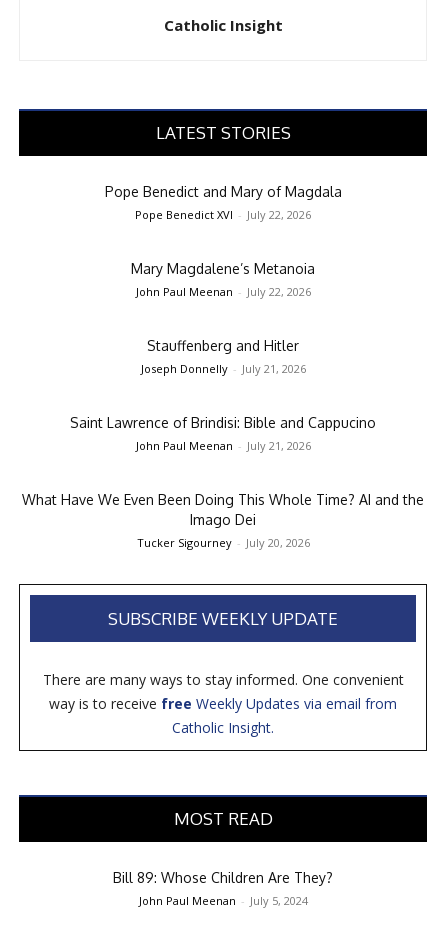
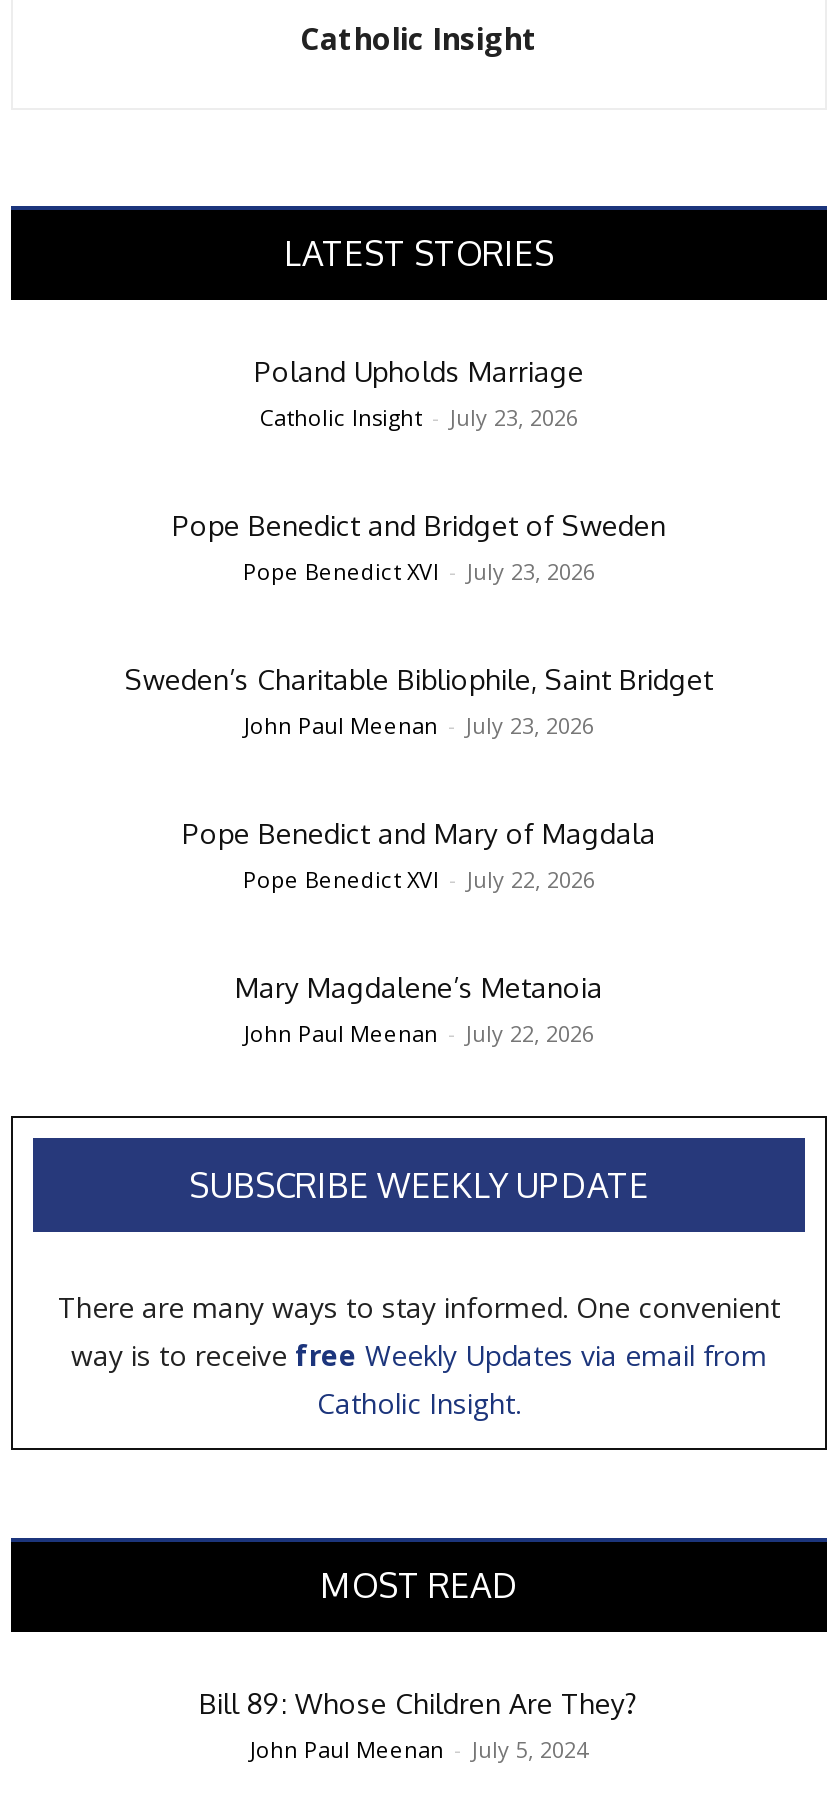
none -> [125,354,713,740] Poland Upholds Marriage | Catholic Insight - July 23, 2026 | Pope Benedict and Bridget of Sweden | Pope Benedict XVI - July 23, 2026 | Sweden’s Charitable Bibliophile, Saint Bridget | John Paul Meenan - July 23, 2026
moved [104,183,341,299] -> [182,816,656,1048]: Pope Benedict and Mary of Magdala | Pope Benedict XVI - July 22, 2026 | Mary Magdalene’s Metanoia | John Paul Meenan - July 22, 2026
[22,337,424,550] Stauffenberg and Hitler | Joseph Donnelly - July 21, 2026 | Saint Lawrence of Brindisi: Bible and Cappucino | John Paul Meenan - July 21, 2026 | What Have We Even Been Doing This Whole Time? AI and the | Imago Dei | Tucker Sigourney - July 20, 2026 -> none

